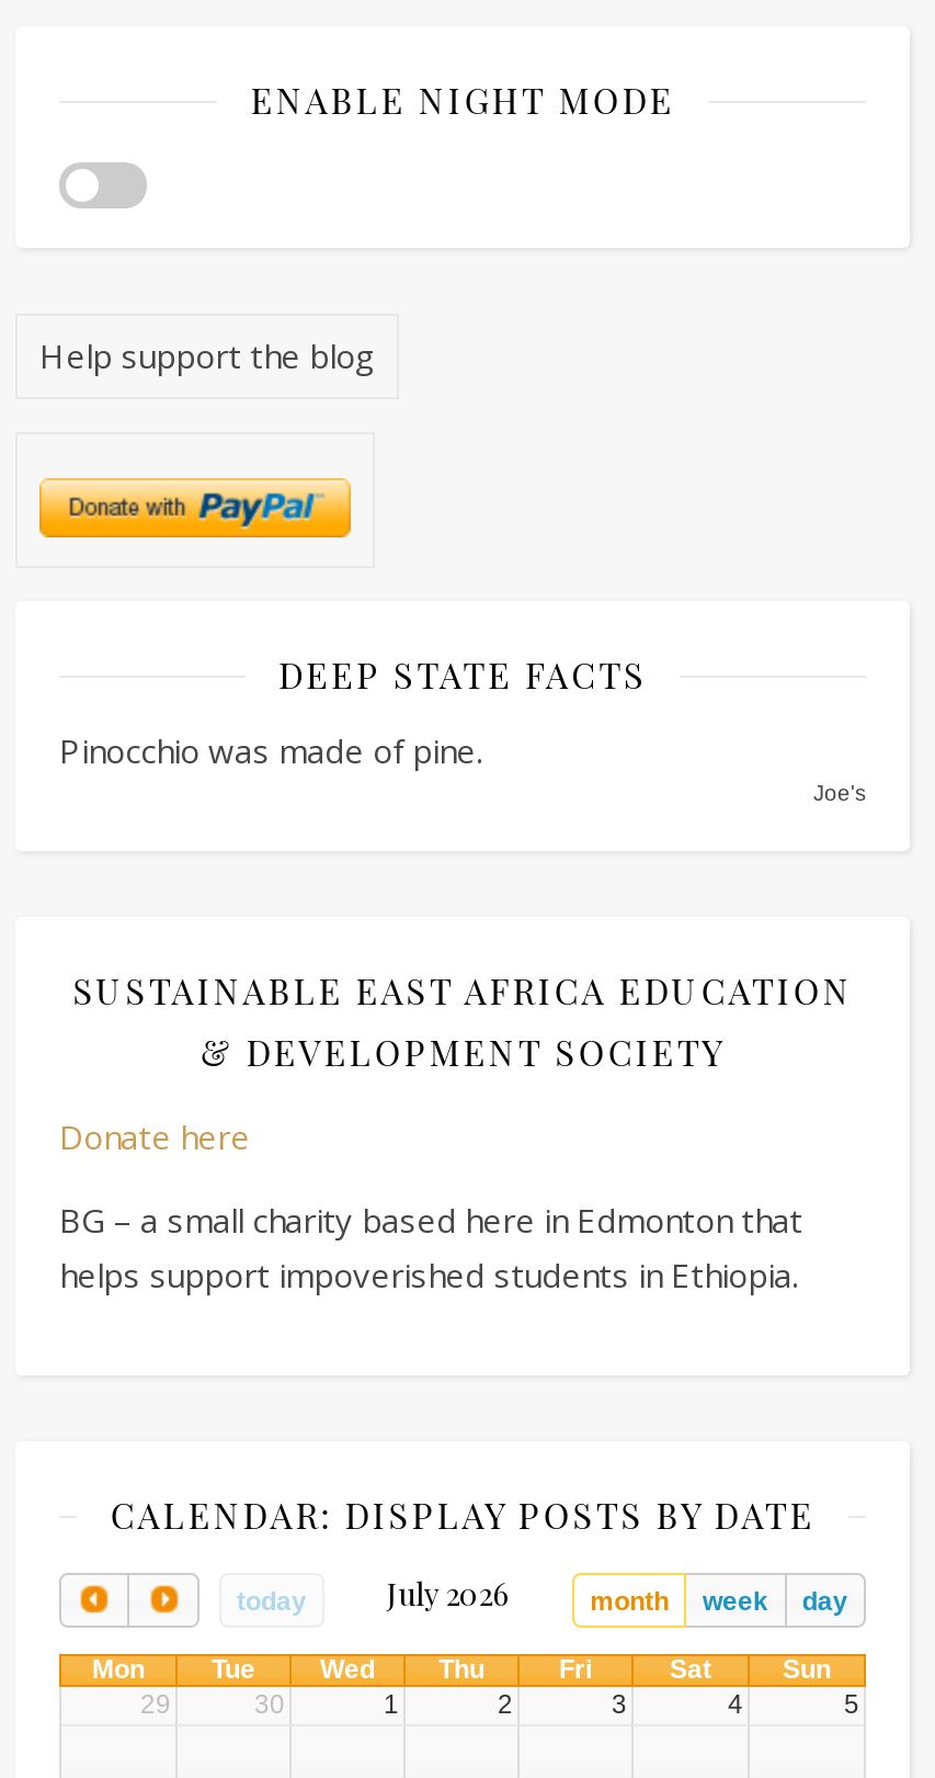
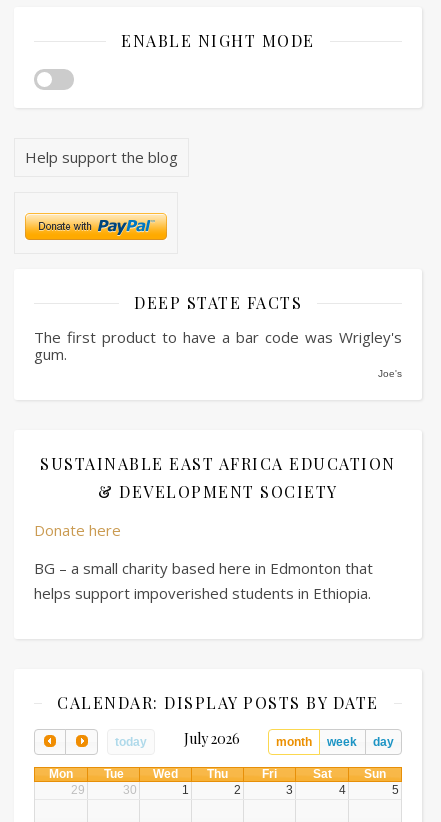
[59,729,482,773] Pinocchio was made of pine. -> [34,327,402,364] The first product to have a bar code was Wrigley's | gum.

